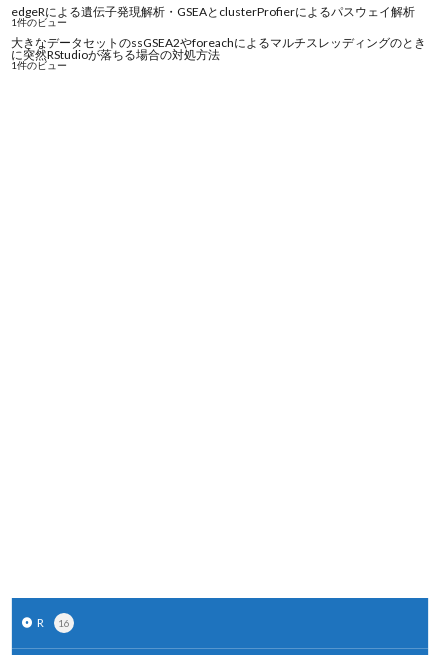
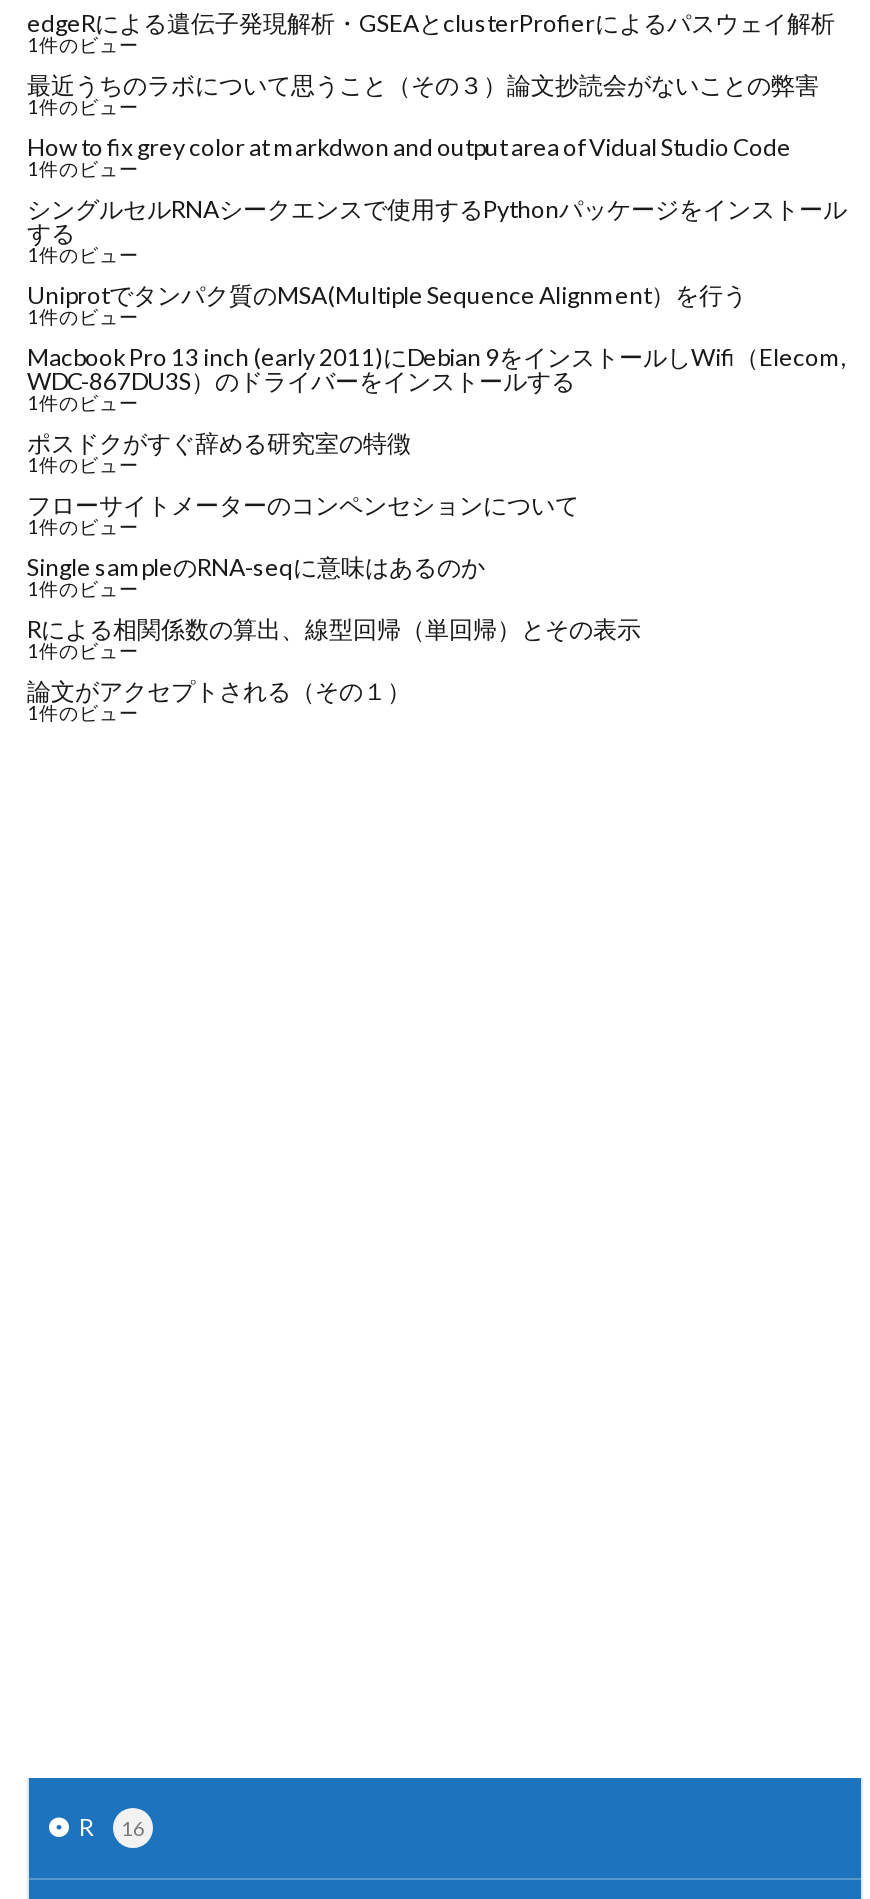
[11,35,426,62] 大きなデータセットのssGSEA2やforeachによるマルチスレッディングのとき | に突然RStudioが落ちる場合の対処方法 -> [27,70,847,706] 最近うちのラボについて思うこと（その３）論文抄読会がないことの弊害 | 1件のビュー | How to fix grey color at markdwon and output area of Vidual Studio Code | 1件のビュー | シングルセルRNAシークエンスで使用するPythonパッケージをインストール | する | 1件のビュー | Uniprotでタンパク質のMSA(Multiple Sequence Alignment）を行う | 1件のビュー | Macbook Pro 13 inch (early 2011)にDebian 9をインストールしWifi（Elecom, | WDC-867DU3S）のドライバーをインストールする | 1件のビュー | ポスドクがすぐ辞める研究室の特徴 | 1件のビュー | フローサイトメーターのコンペンセションについて | 1件のビュー | Single sampleのRNA-seqに意味はあるのか | 1件のビュー | Rによる相関係数の算出、線型回帰（単回帰）とその表示 | 1件のビュー | 論文がアクセプトされる（その１）

